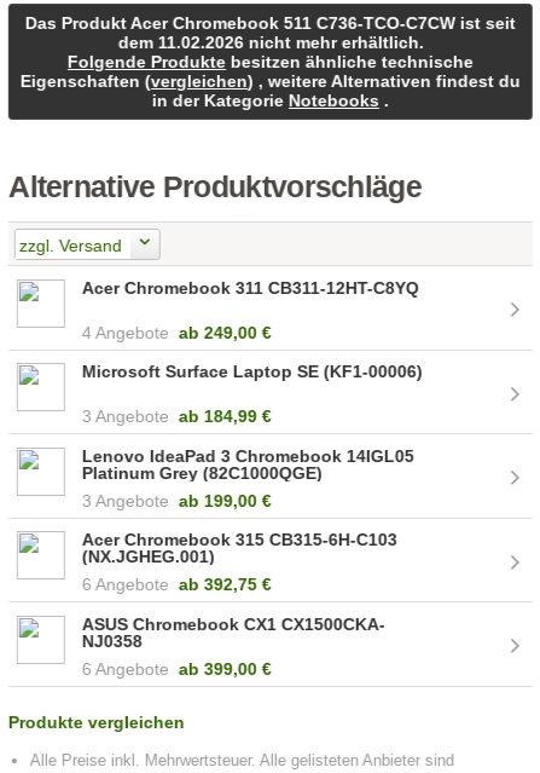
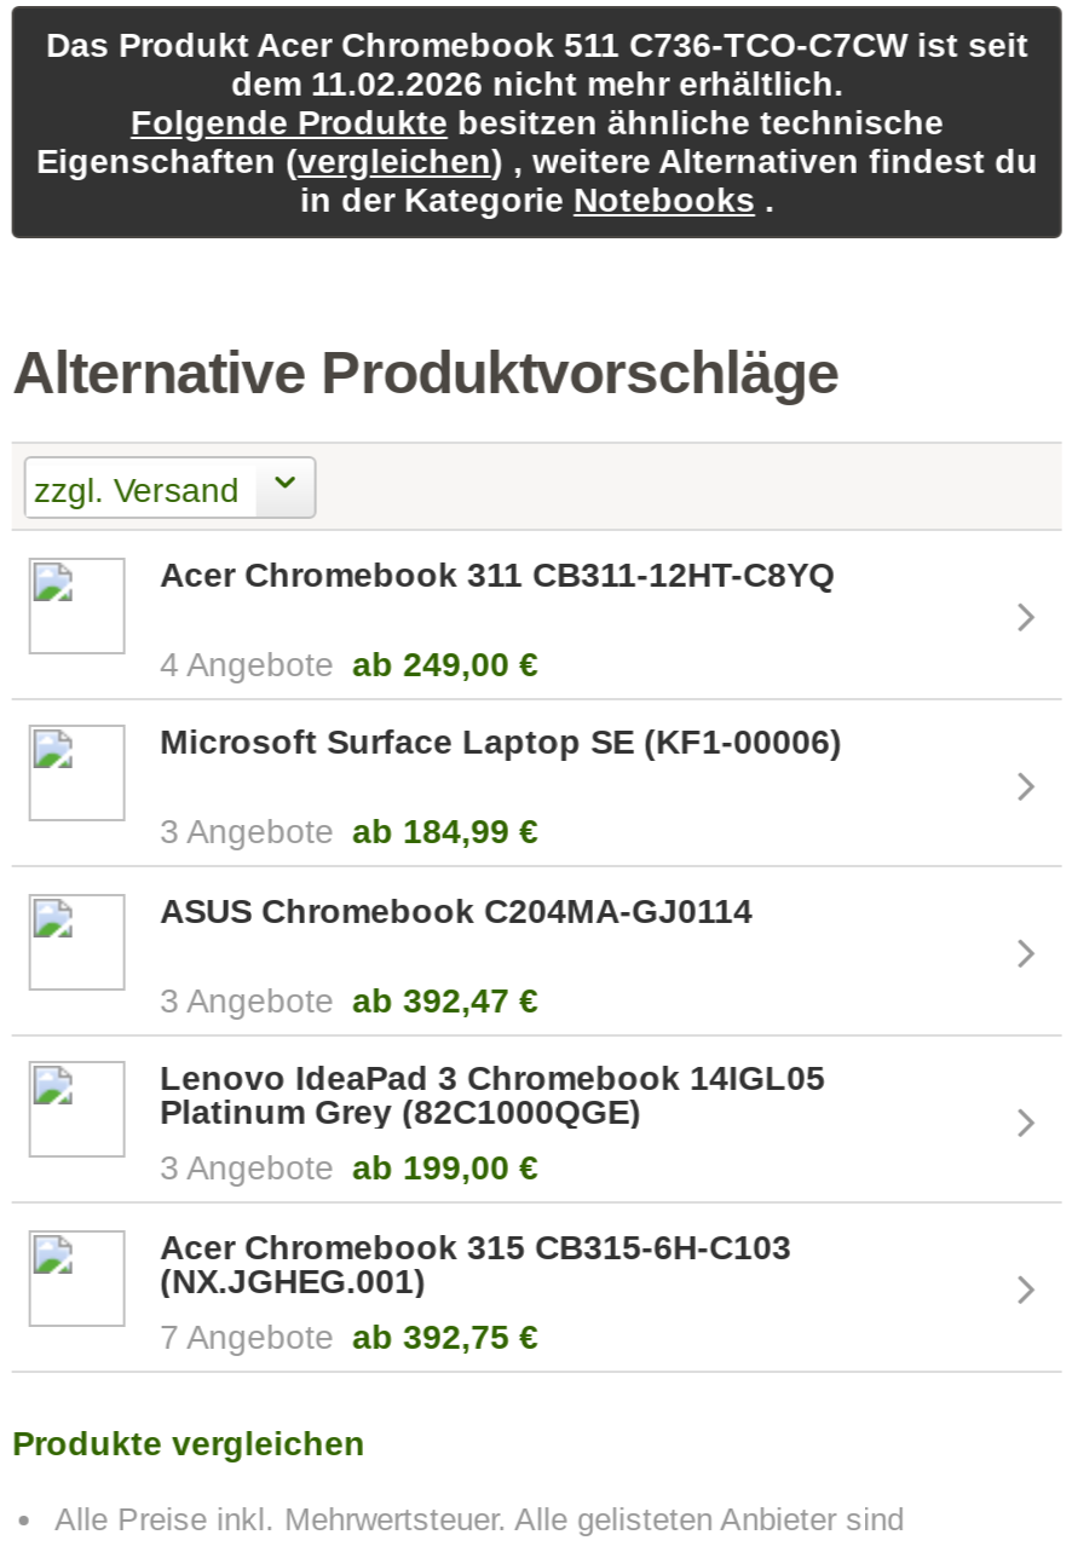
none -> [160,891,753,1020] ASUS Chromebook C204MA-GJ0114 | 3 Angebote ab 392,47 €
moved [82,446,414,567] -> [160,1059,825,1300]: Lenovo IdeaPad 3 Chromebook 14IGL05 | Platinum Grey (82C1000QGE) | 3 Angebote ab 199,00 € | Acer Chromebook 315 CB315-6H-C103 | (NX.JGHEG.001)
[82,575,385,679] 6 Angebote ab 392,75 € | ASUS Chromebook CX1 CX1500CKA- | NJ0358 | 6 Angebote ab 399,00 € -> [160,1317,538,1356] 7 Angebote ab 392,75 €

